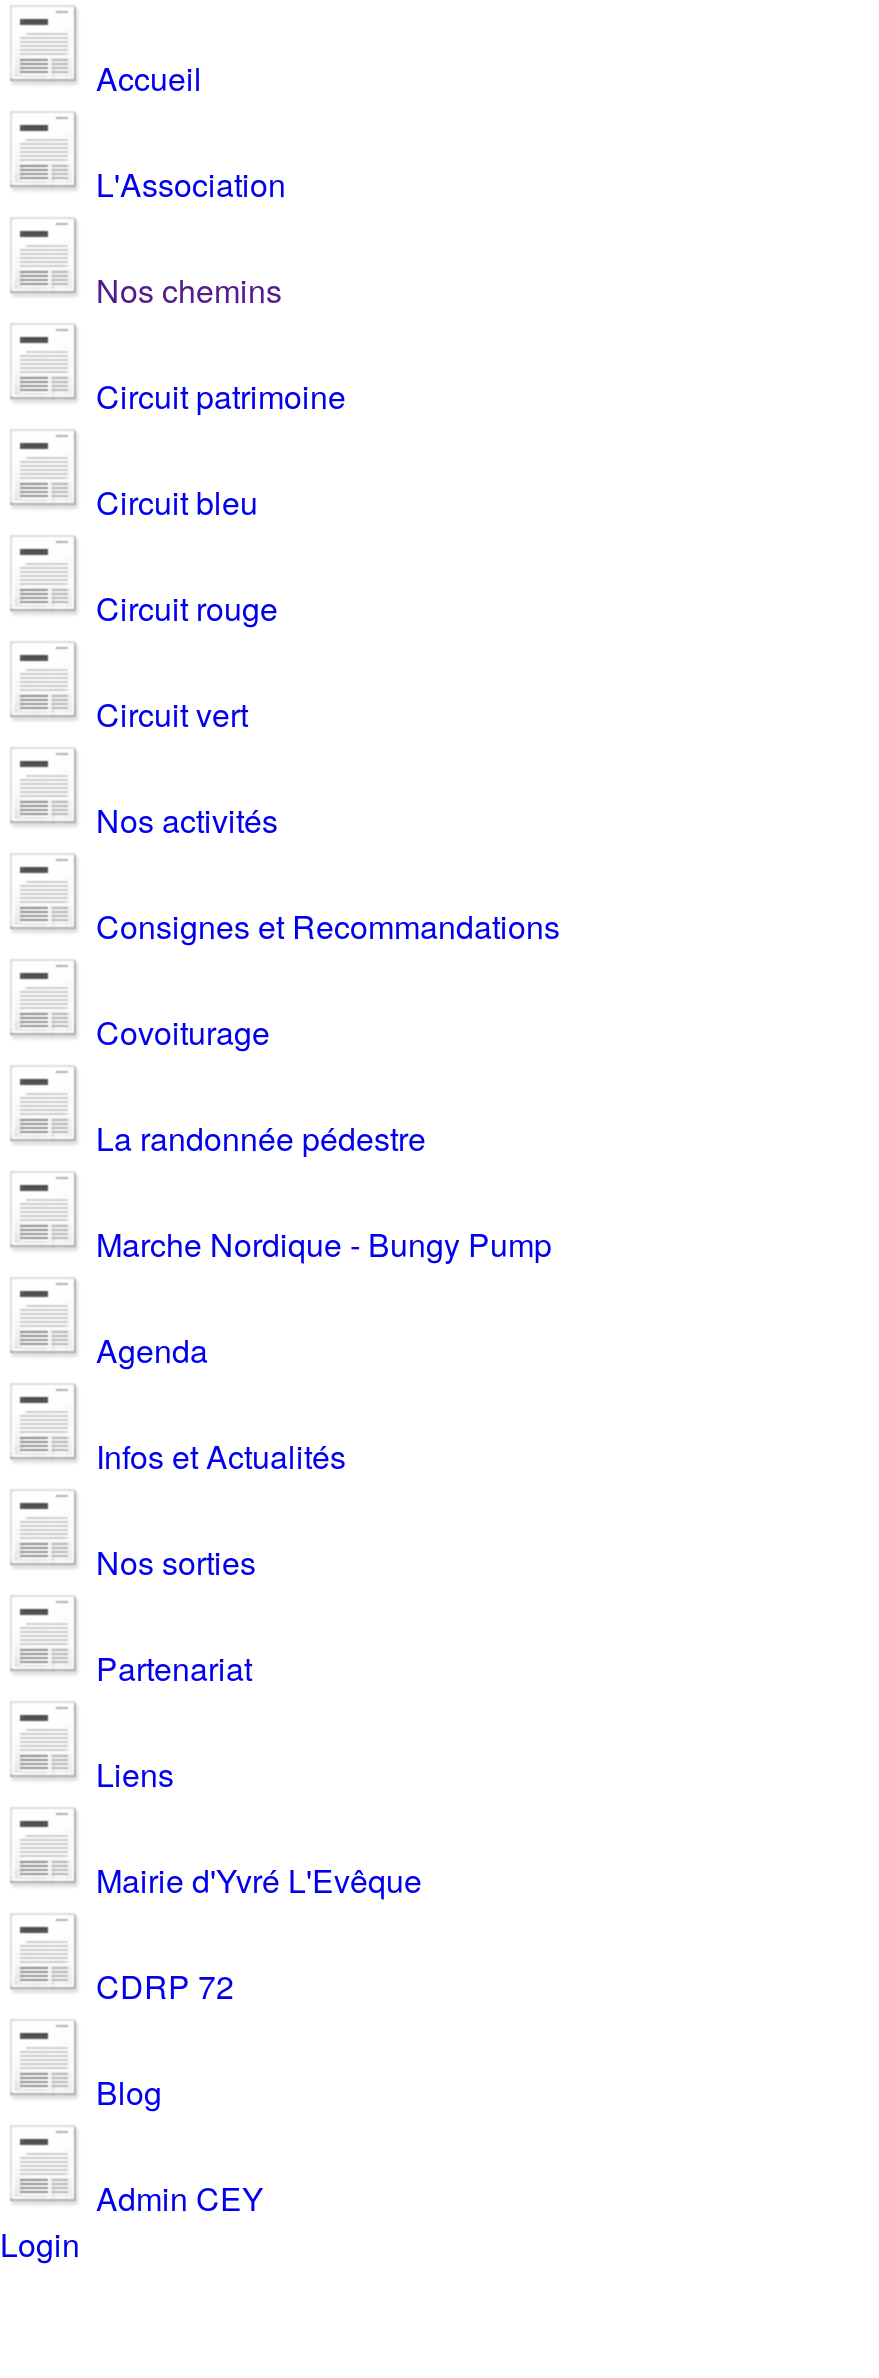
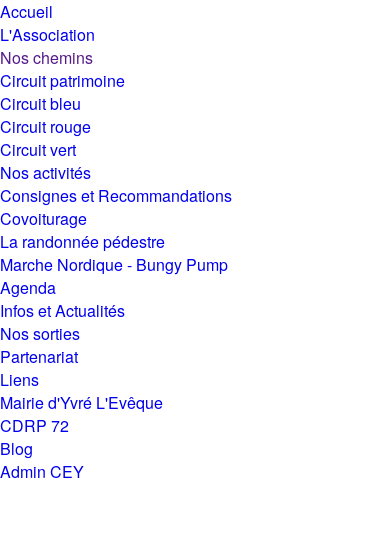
[0,2221,80,2267] Login -> none

